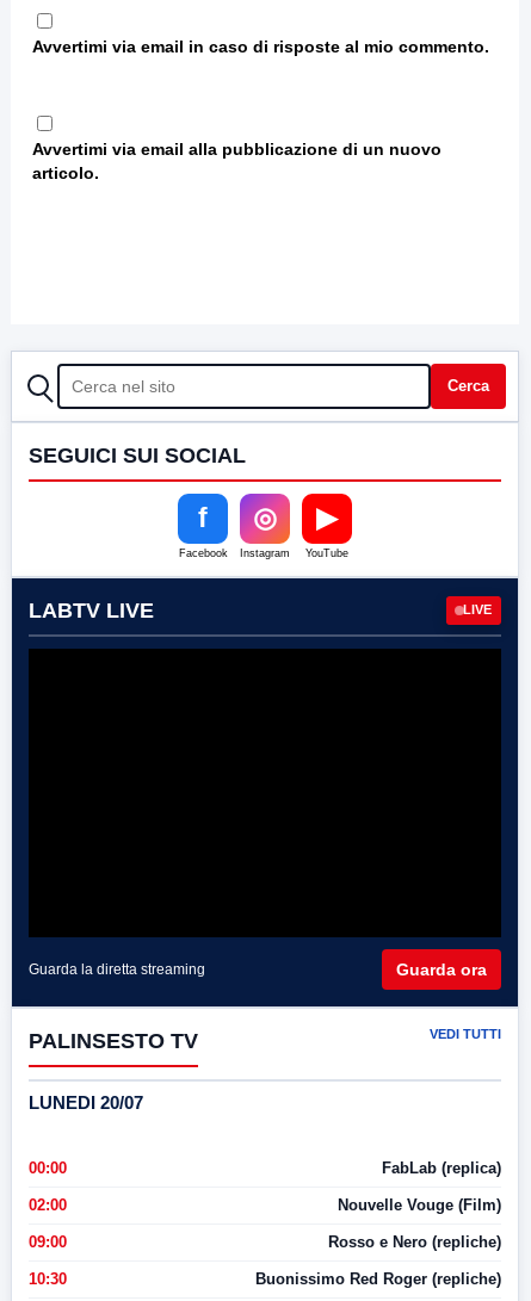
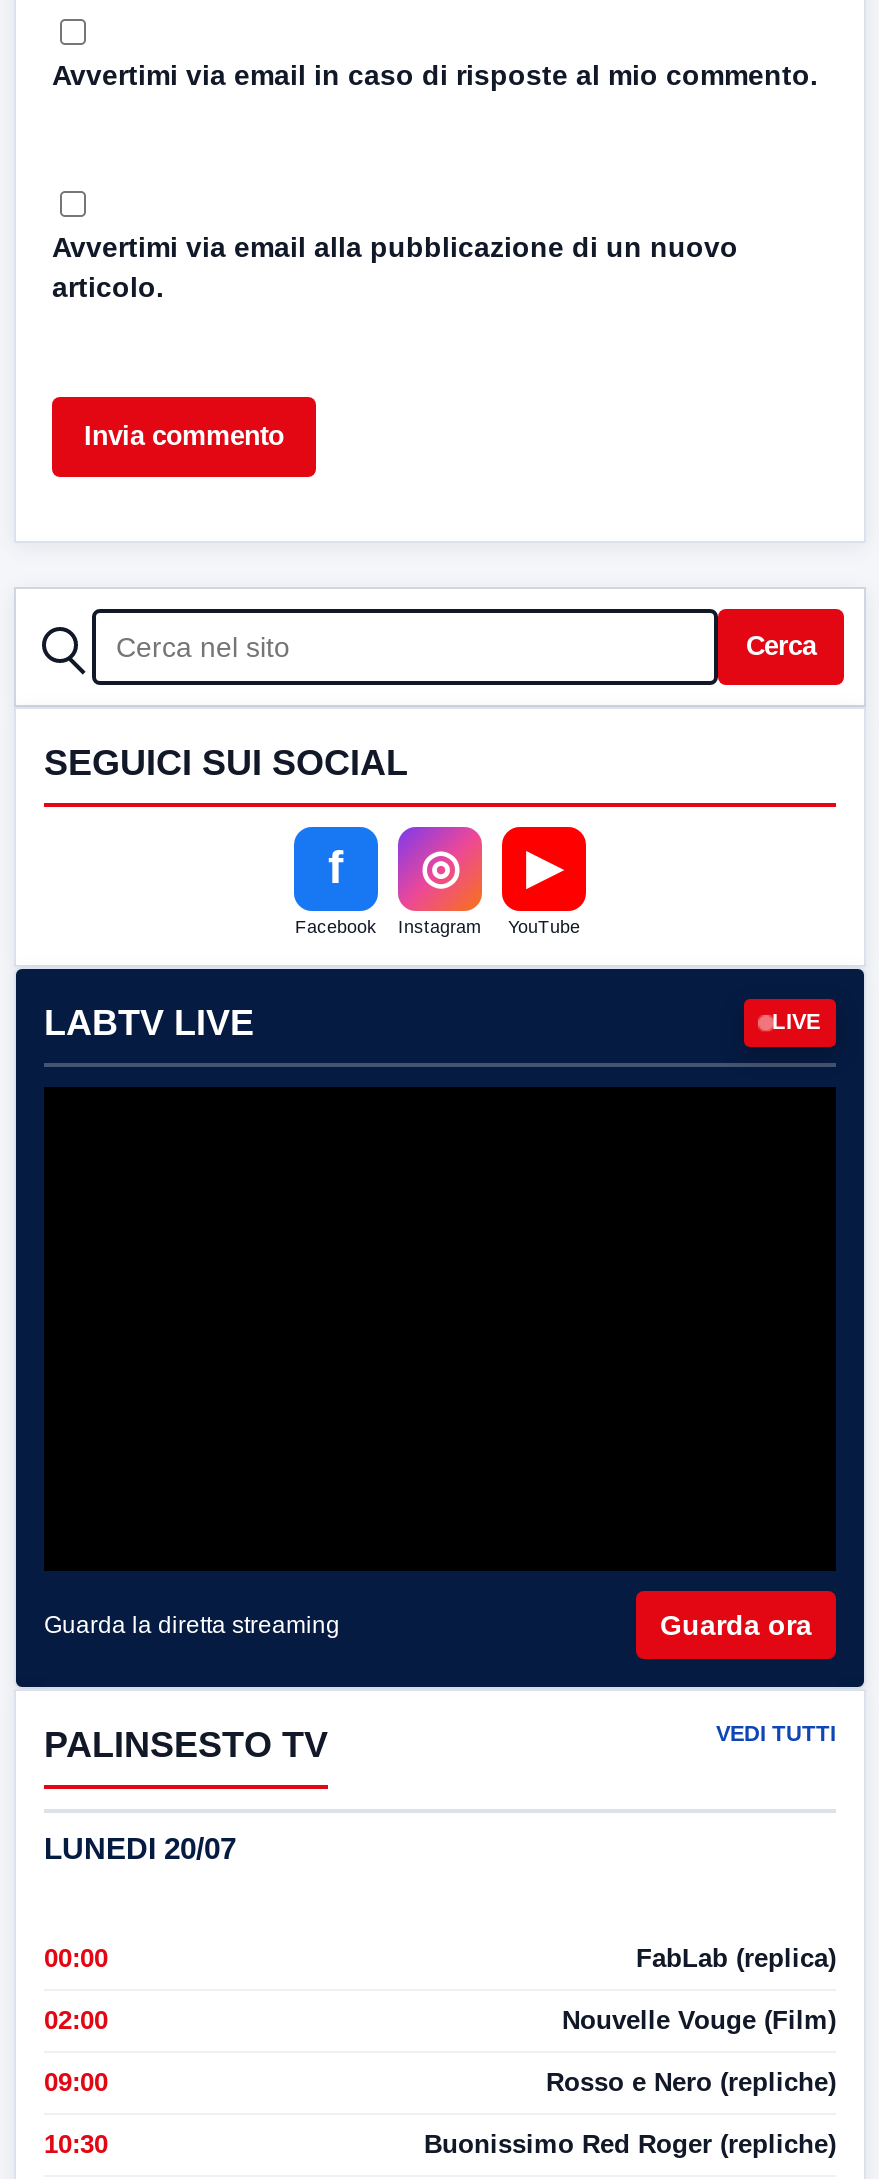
none -> [50,395,318,479] [image]

